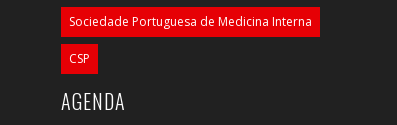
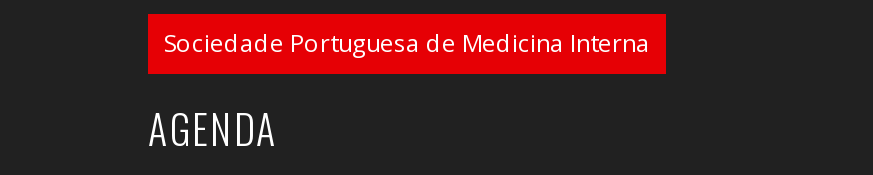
[69,50,90,67] CSP -> none

